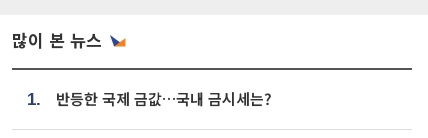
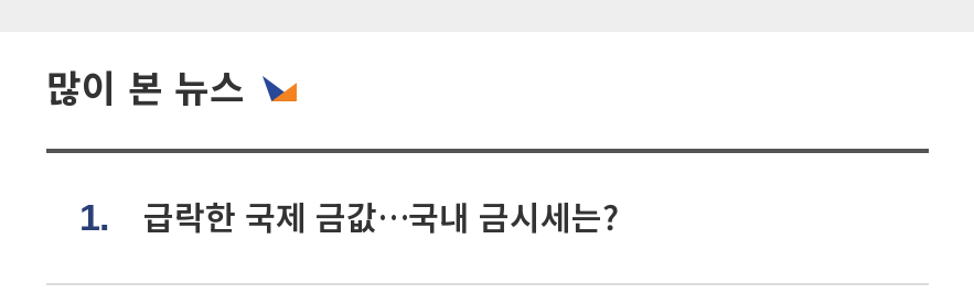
[56,88,272,109] 반등한 국제 금값…국내 금시세는? -> [143,193,620,239] 급락한 국제 금값…국내 금시세는?

